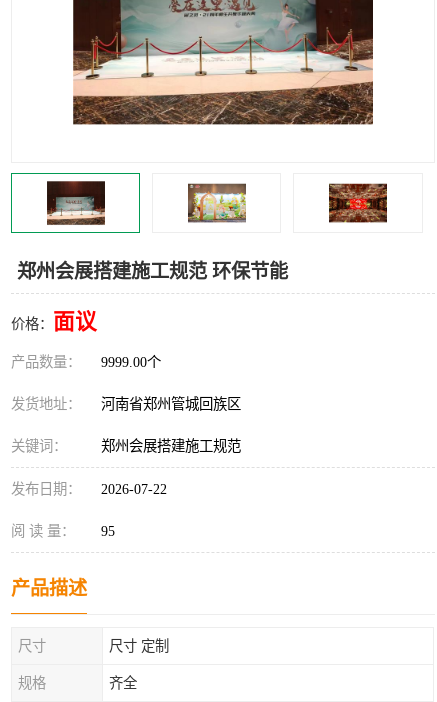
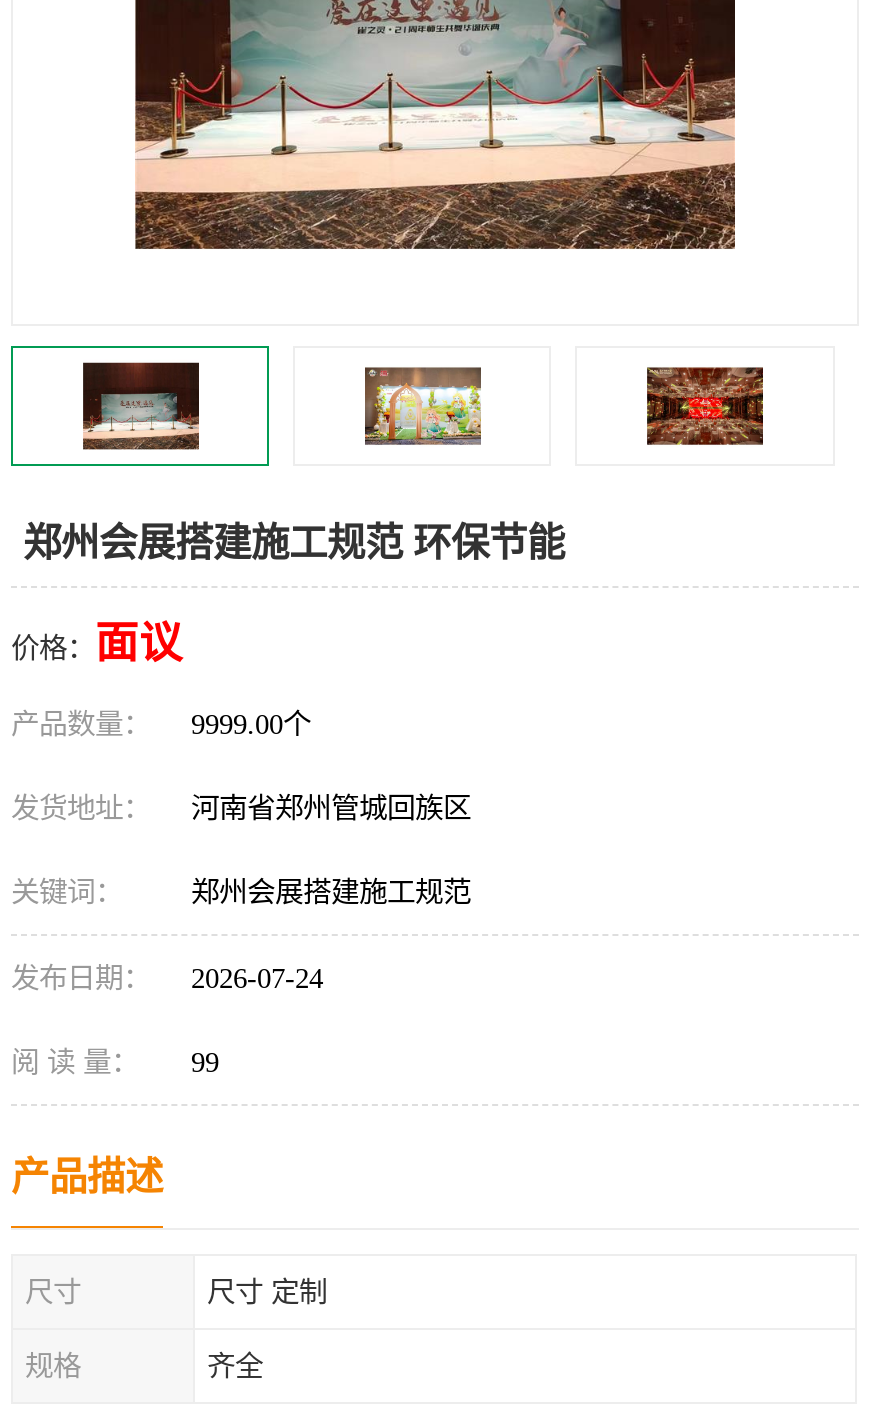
[11,481,167,497] 发布日期： 2026-07-22 -> [11,962,323,994] 发布日期： 2026-07-24
[11,523,115,539] 阅 读 量： 95 -> [11,1046,219,1078] 阅 读 量： 99

